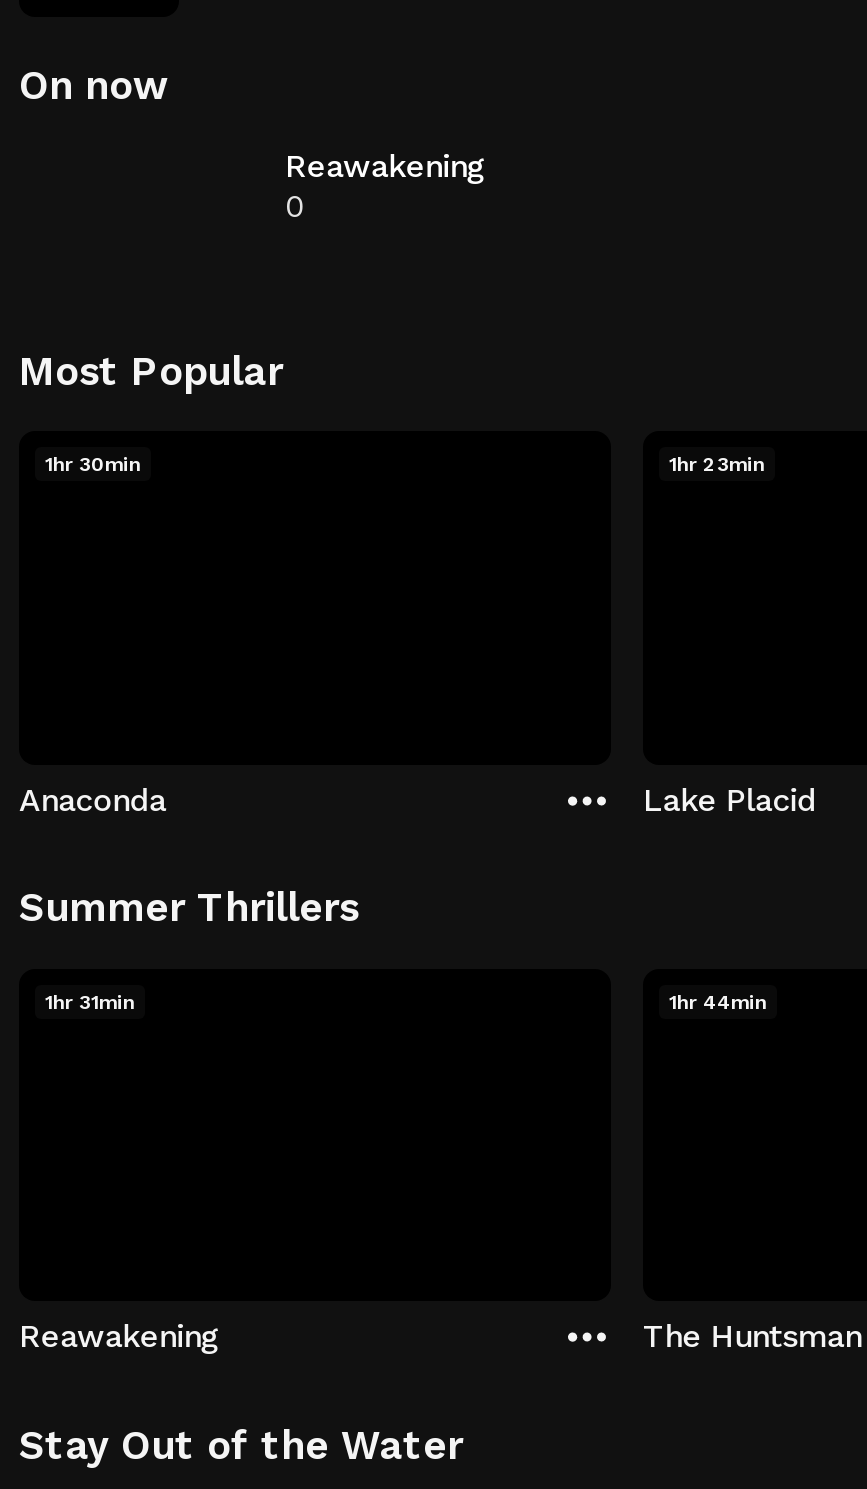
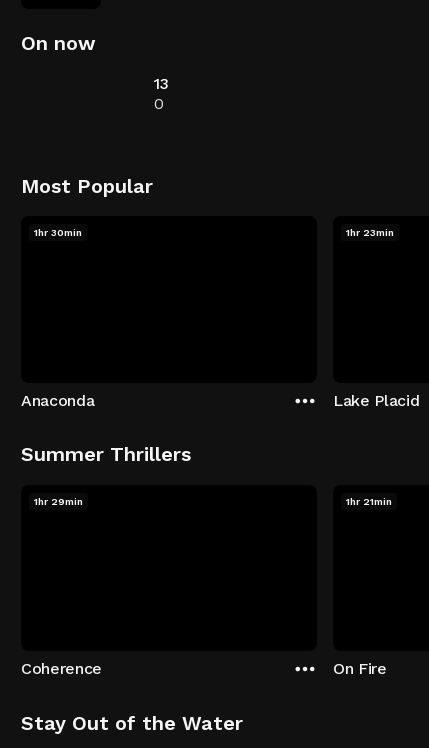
[285,147,486,185] Reawakening -> [154,74,168,93] 13
[45,990,135,1012] 1hr 31min -> [34,495,83,506] 1hr 29min
[669,990,767,1012] 1hr 44min -> [346,495,392,506] 1hr 21min
[19,1317,220,1355] Reawakening -> [21,659,102,678] Coherence
[643,1317,861,1355] The Huntsman -> [333,659,387,678] On Fire

